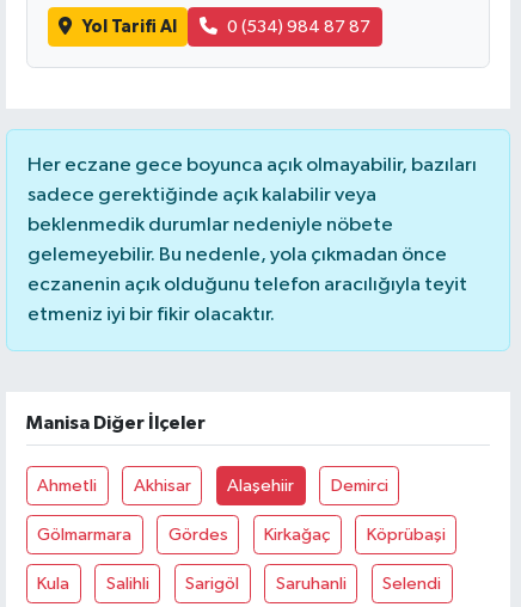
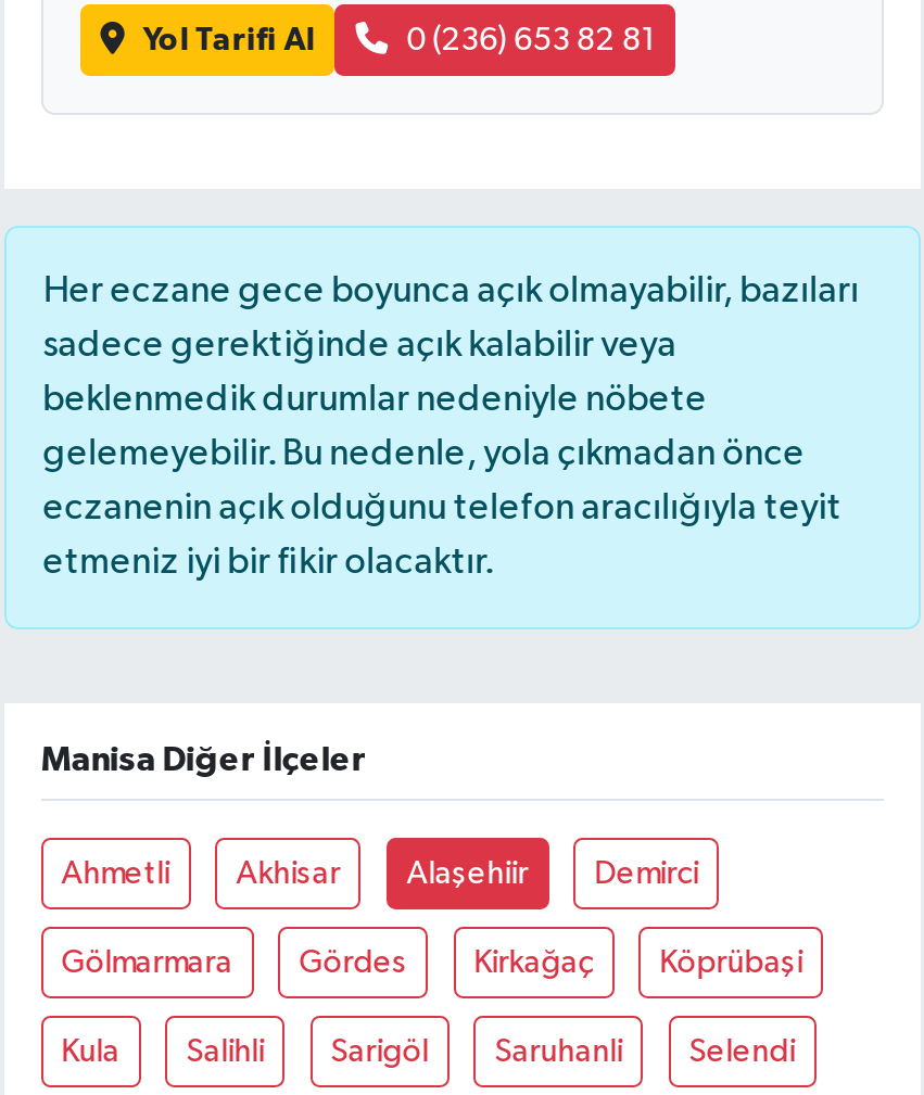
[227,17,371,35] 0 (534) 984 87 87 -> [407,23,654,55] 0 (236) 653 82 81

